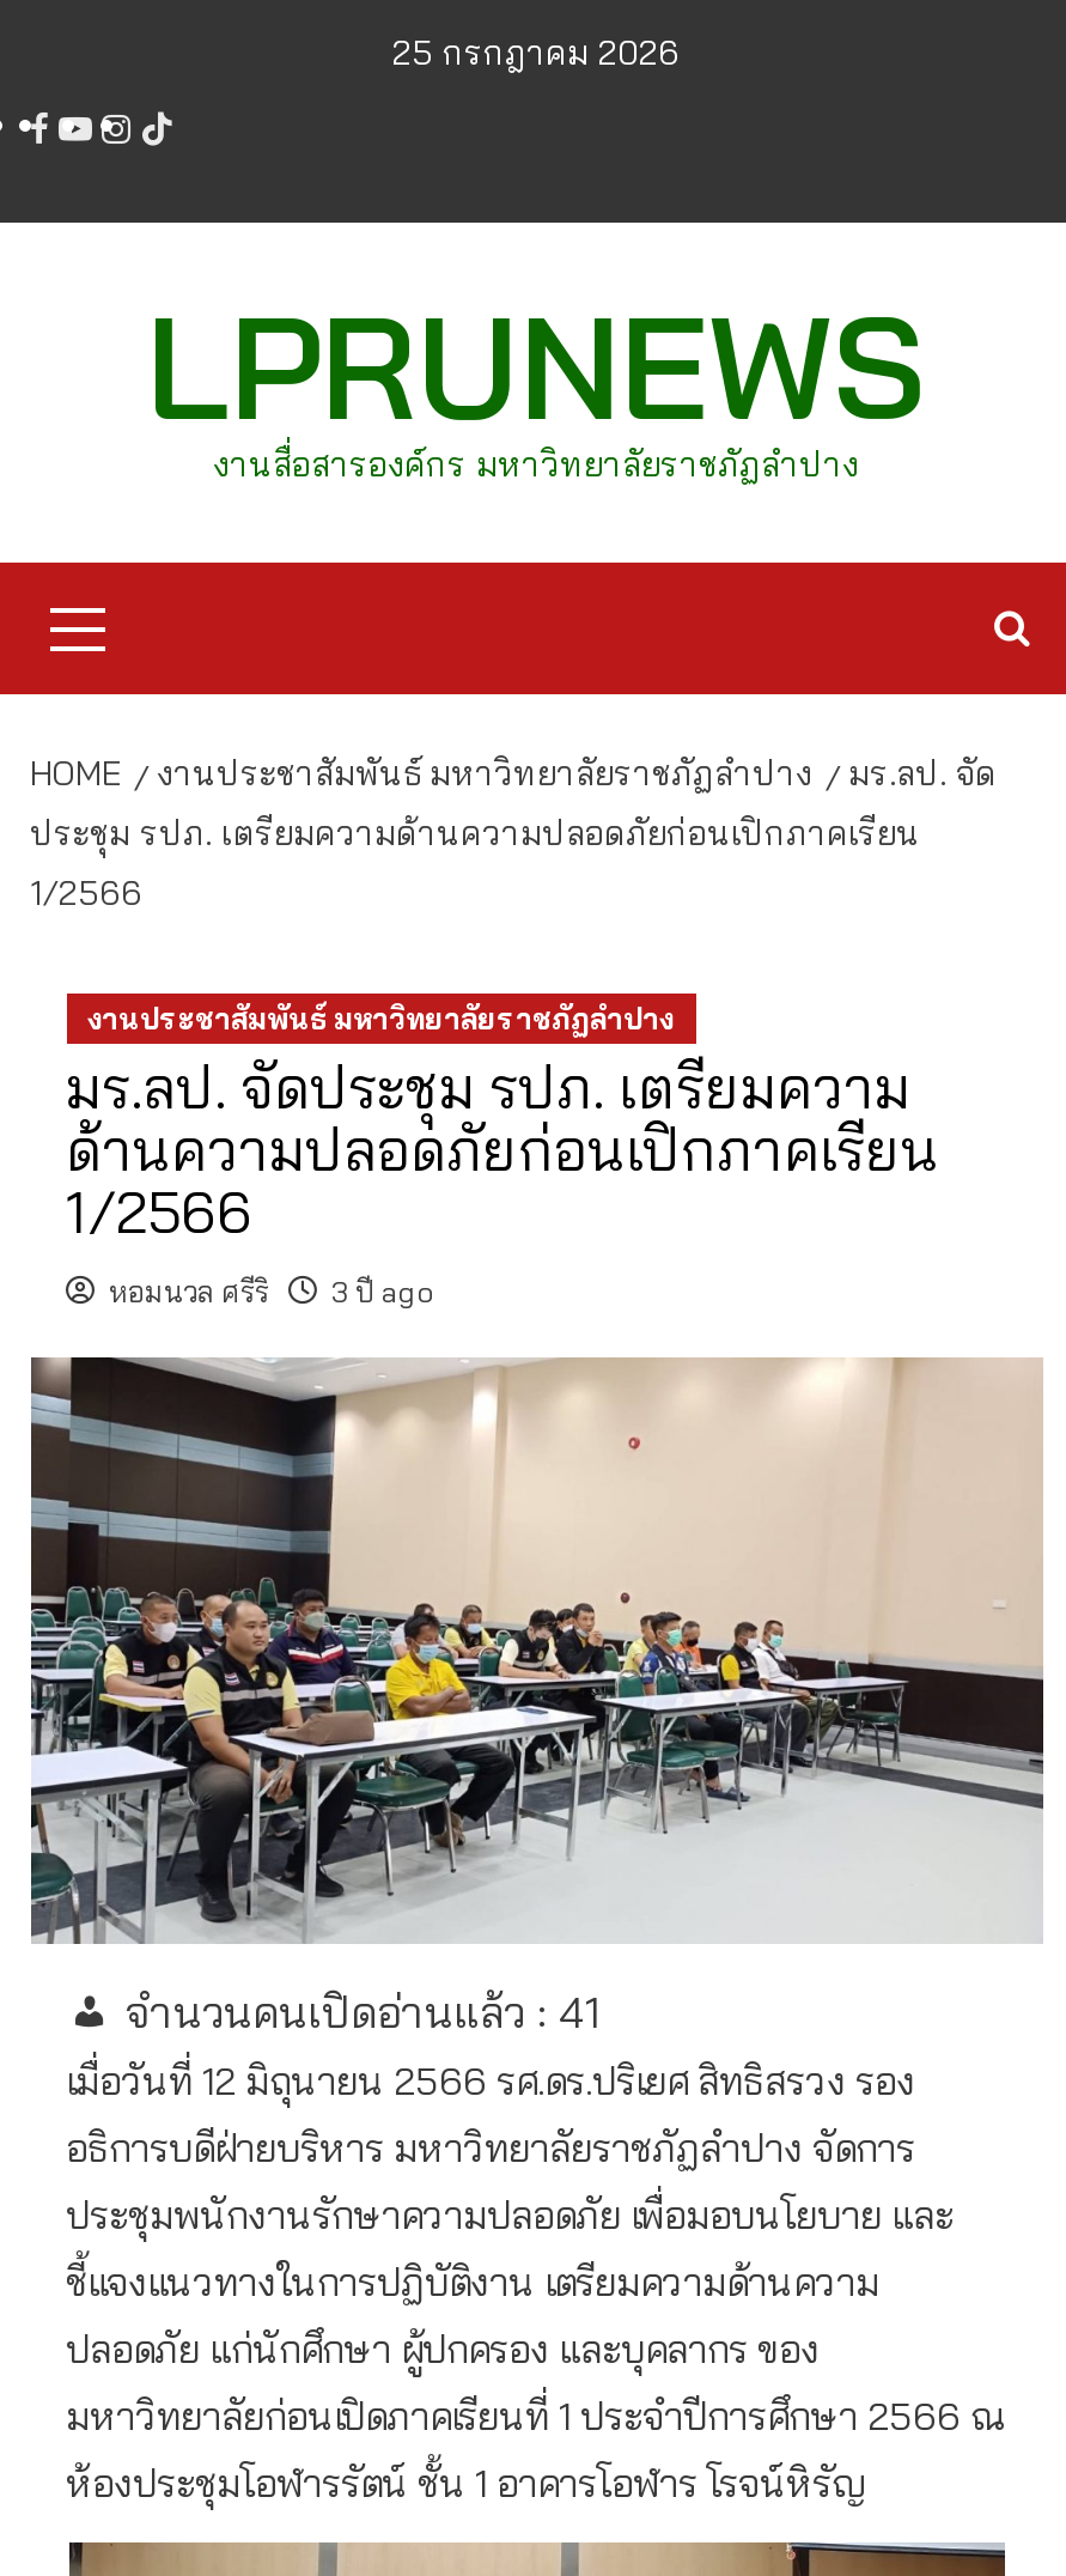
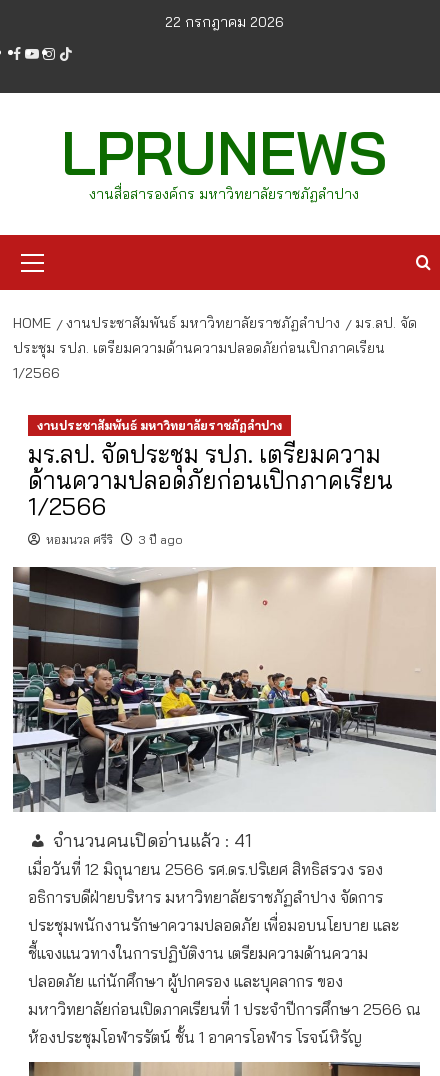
[392,31,680,74] 25 กรกฎาคม 2026 -> [164,13,283,31] 22 กรกฎาคม 2026

